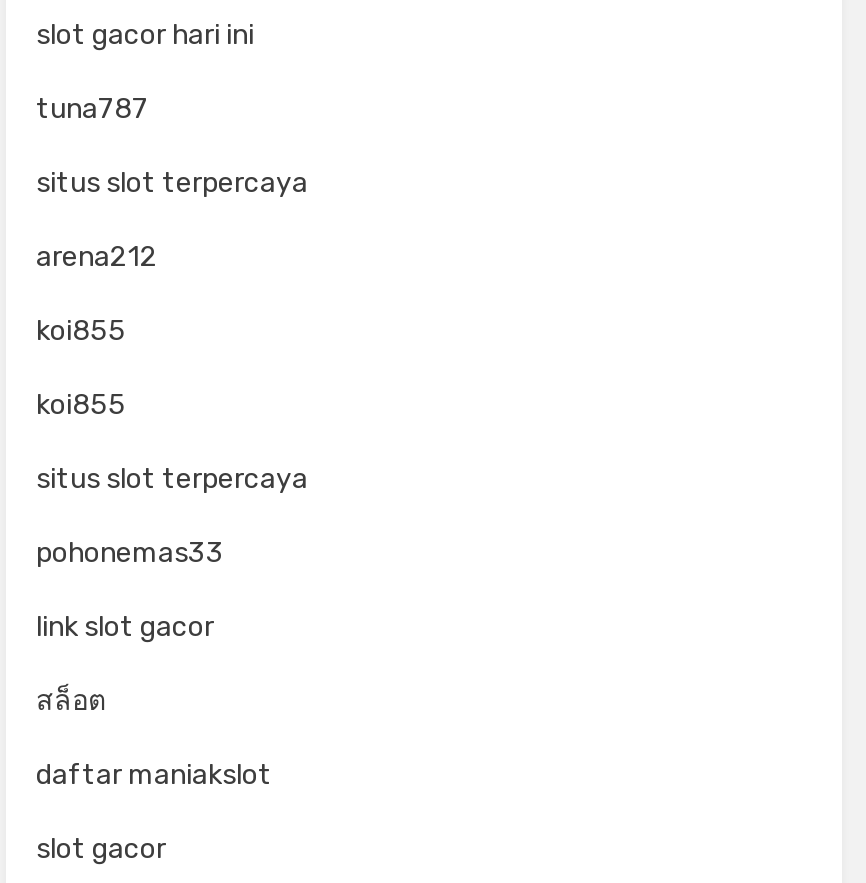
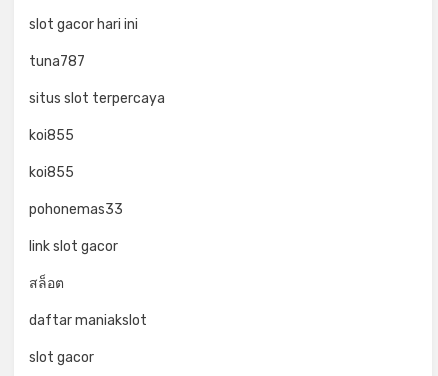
[36,240,158,274] arena212 -> none
[36,462,308,496] situs slot terpercaya -> none

